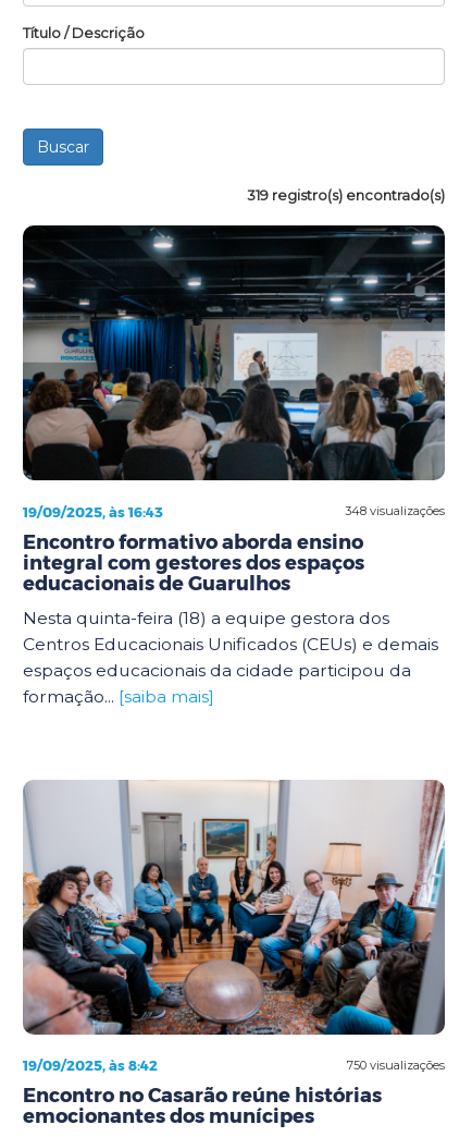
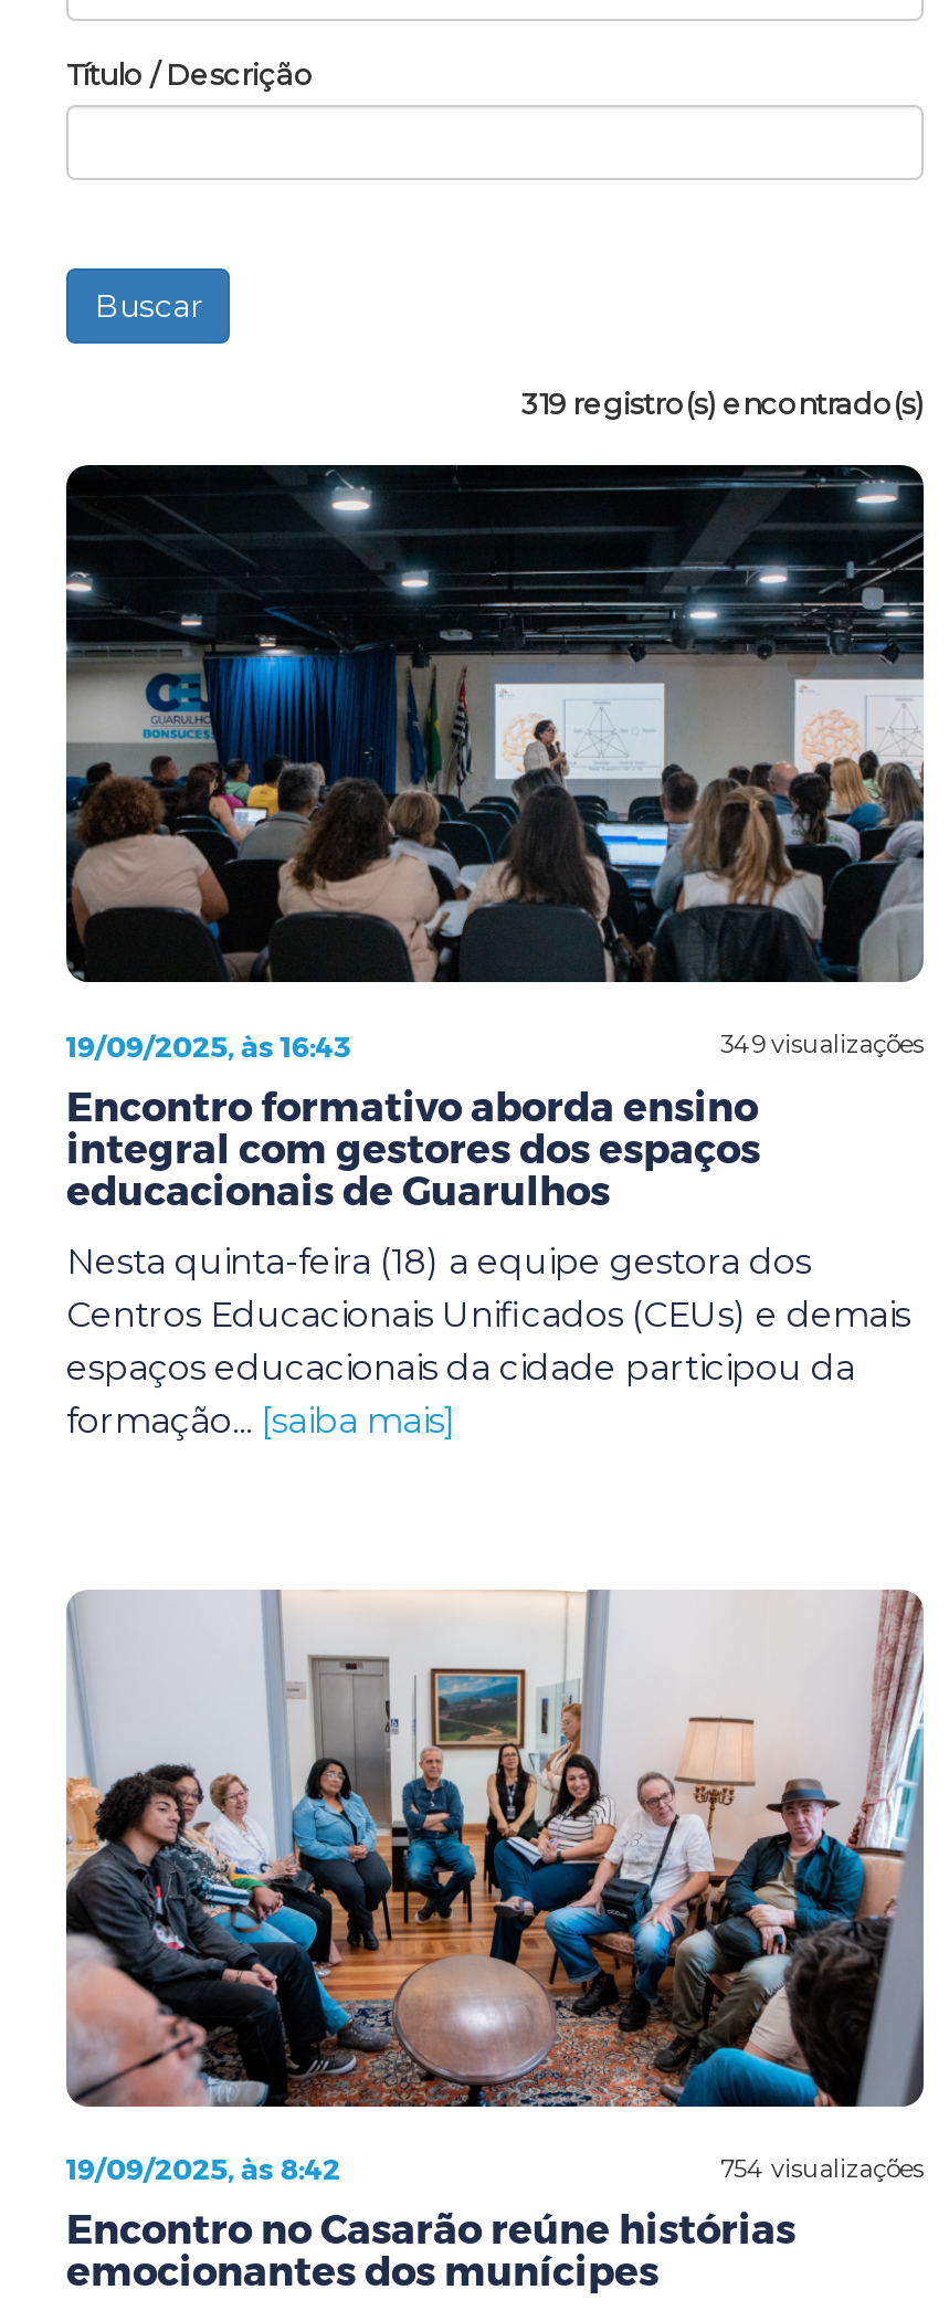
[345,503,445,518] 348 visualizações -> [720,1028,924,1059] 349 visualizações
[347,1057,445,1072] 750 visualizações -> [720,2152,924,2183] 754 visualizações

